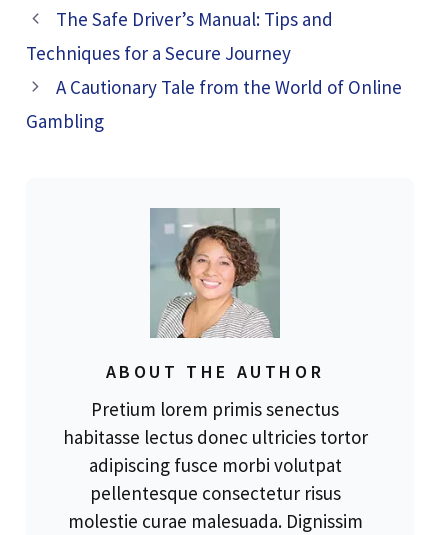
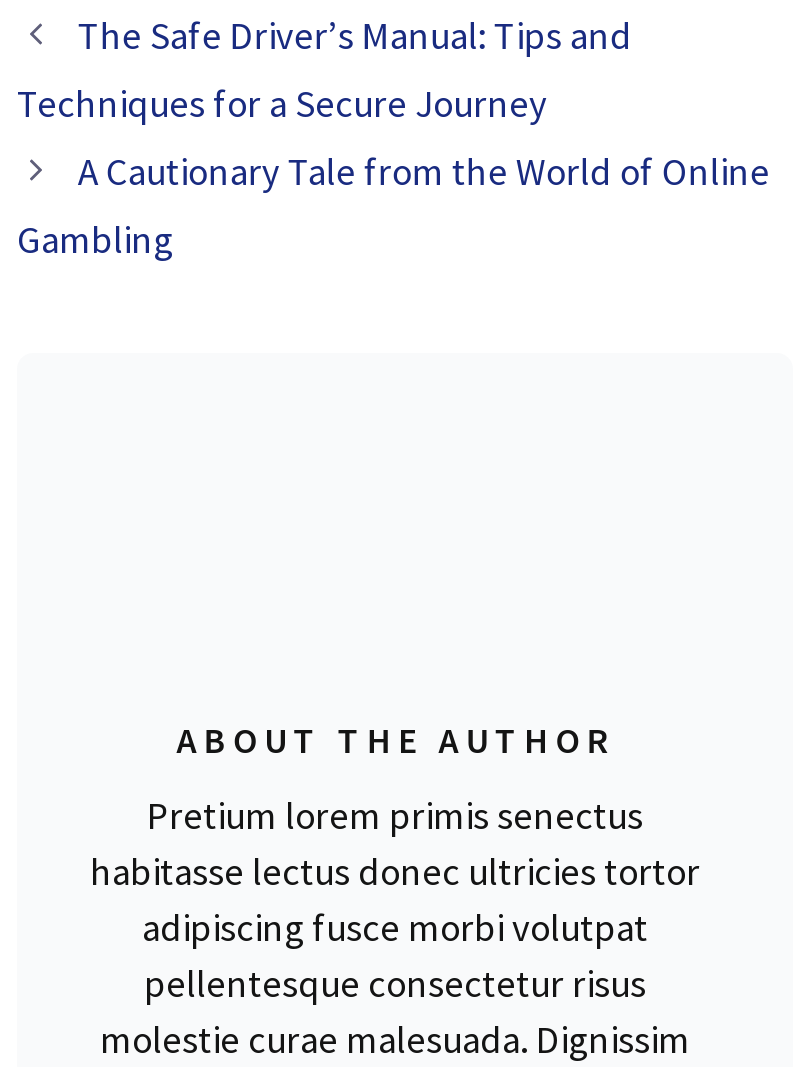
[149,207,281,339] [image] -> none

